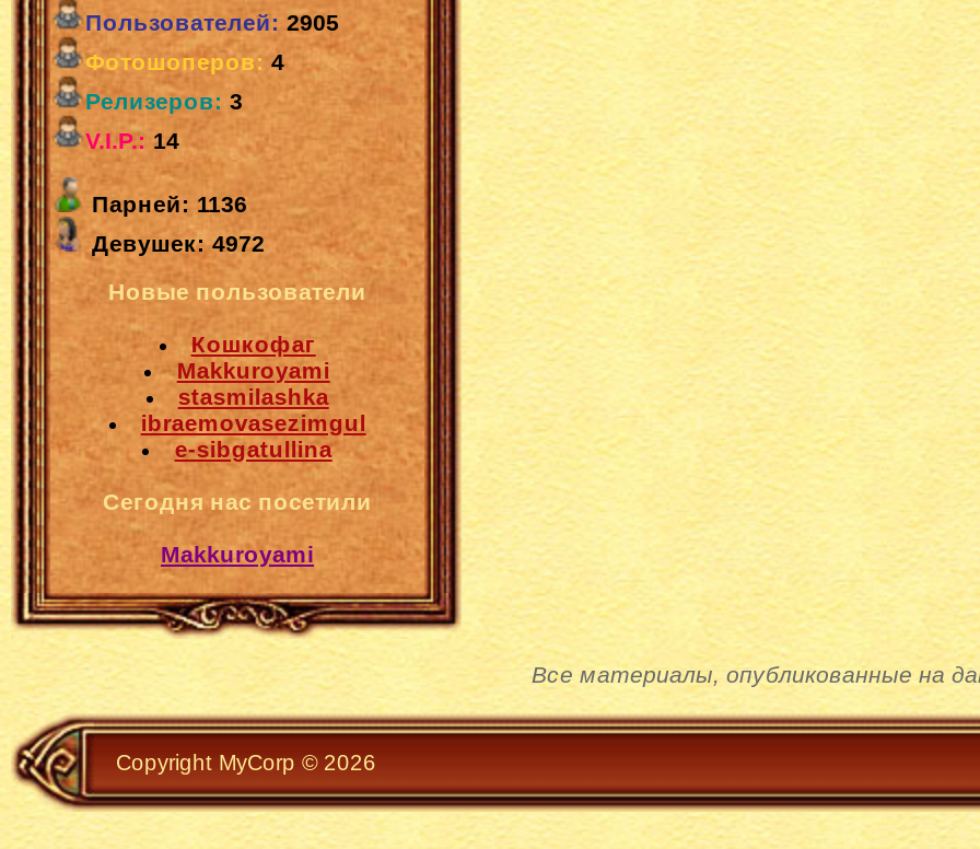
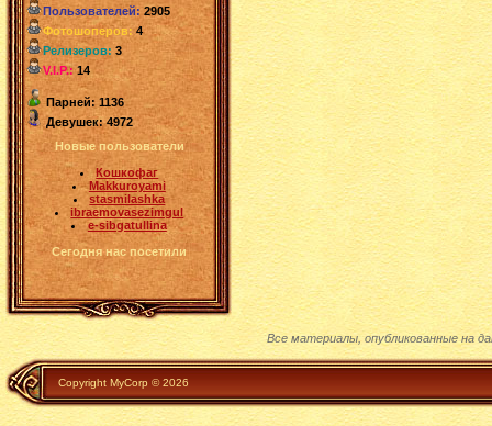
[161,541,314,568] Makkuroyami -> none

